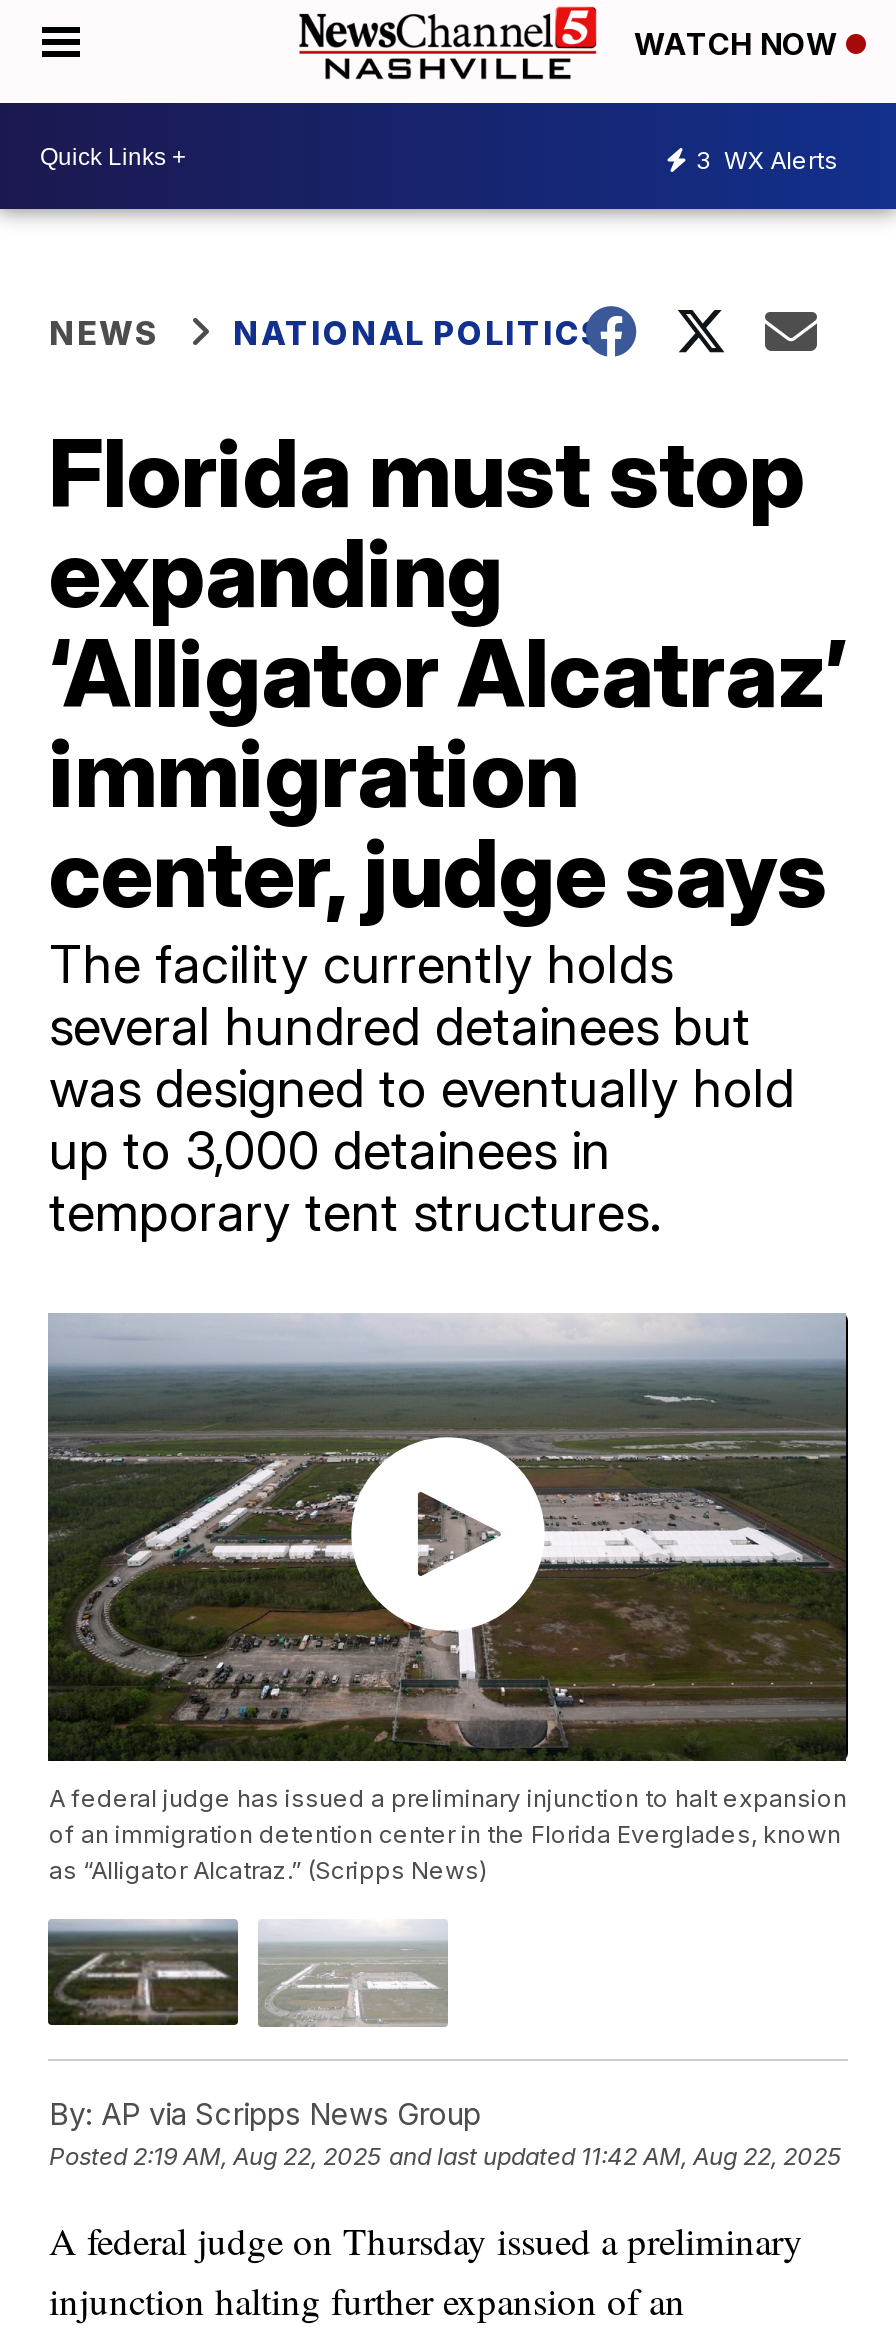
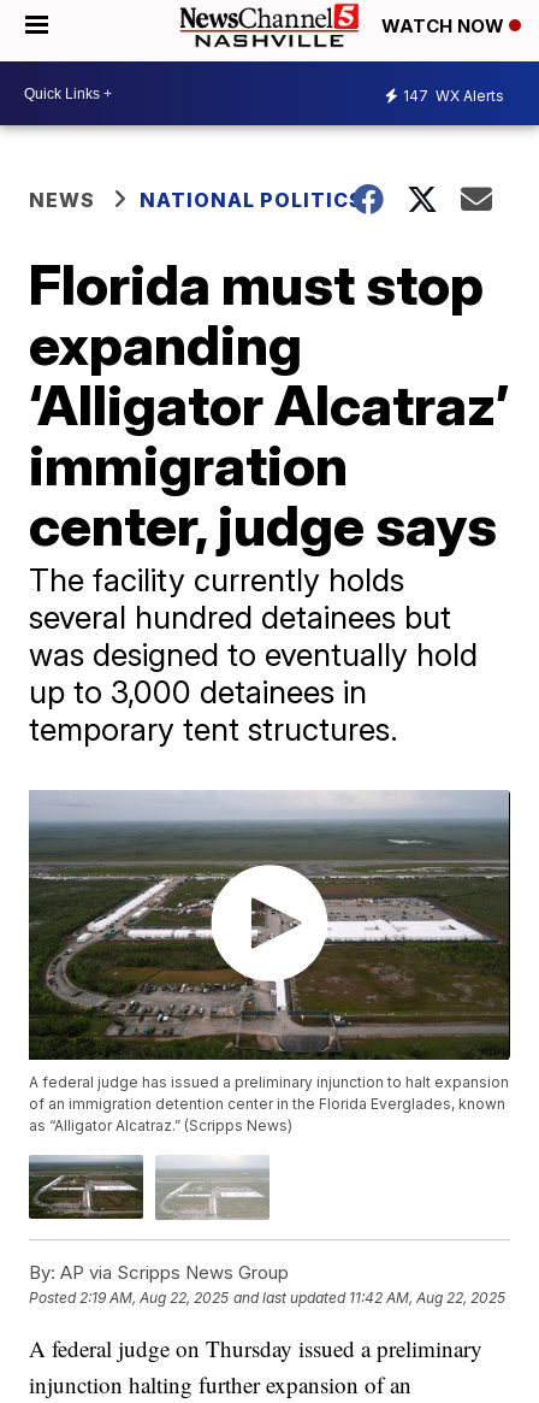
[696,144,838,174] 3 WX Alerts -> [403,86,504,104] 147 WX Alerts

